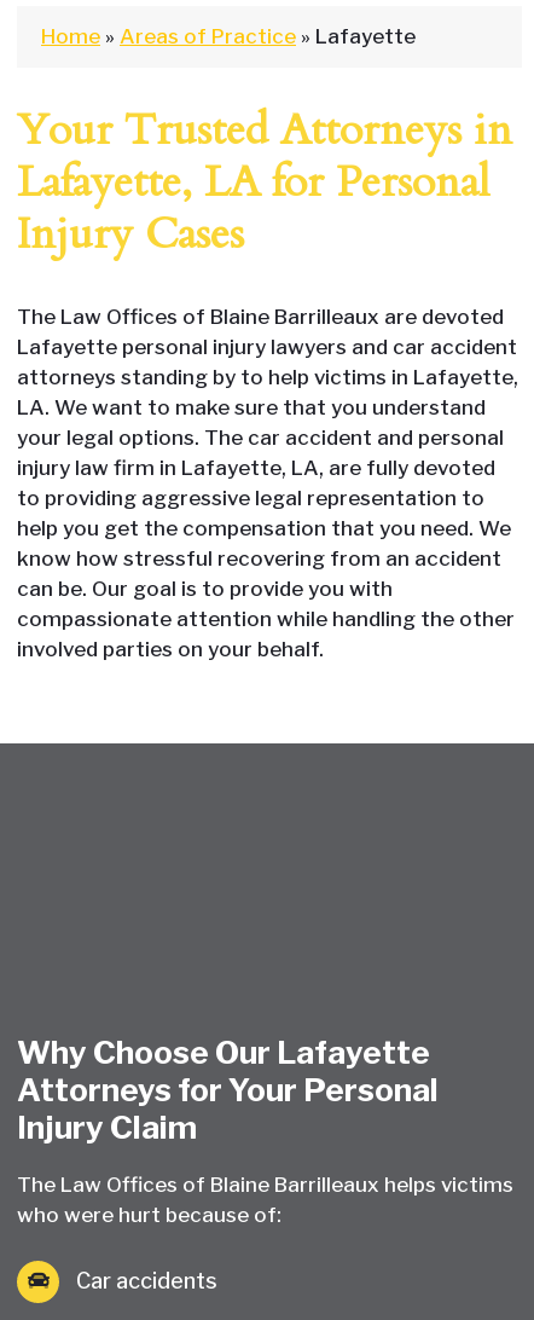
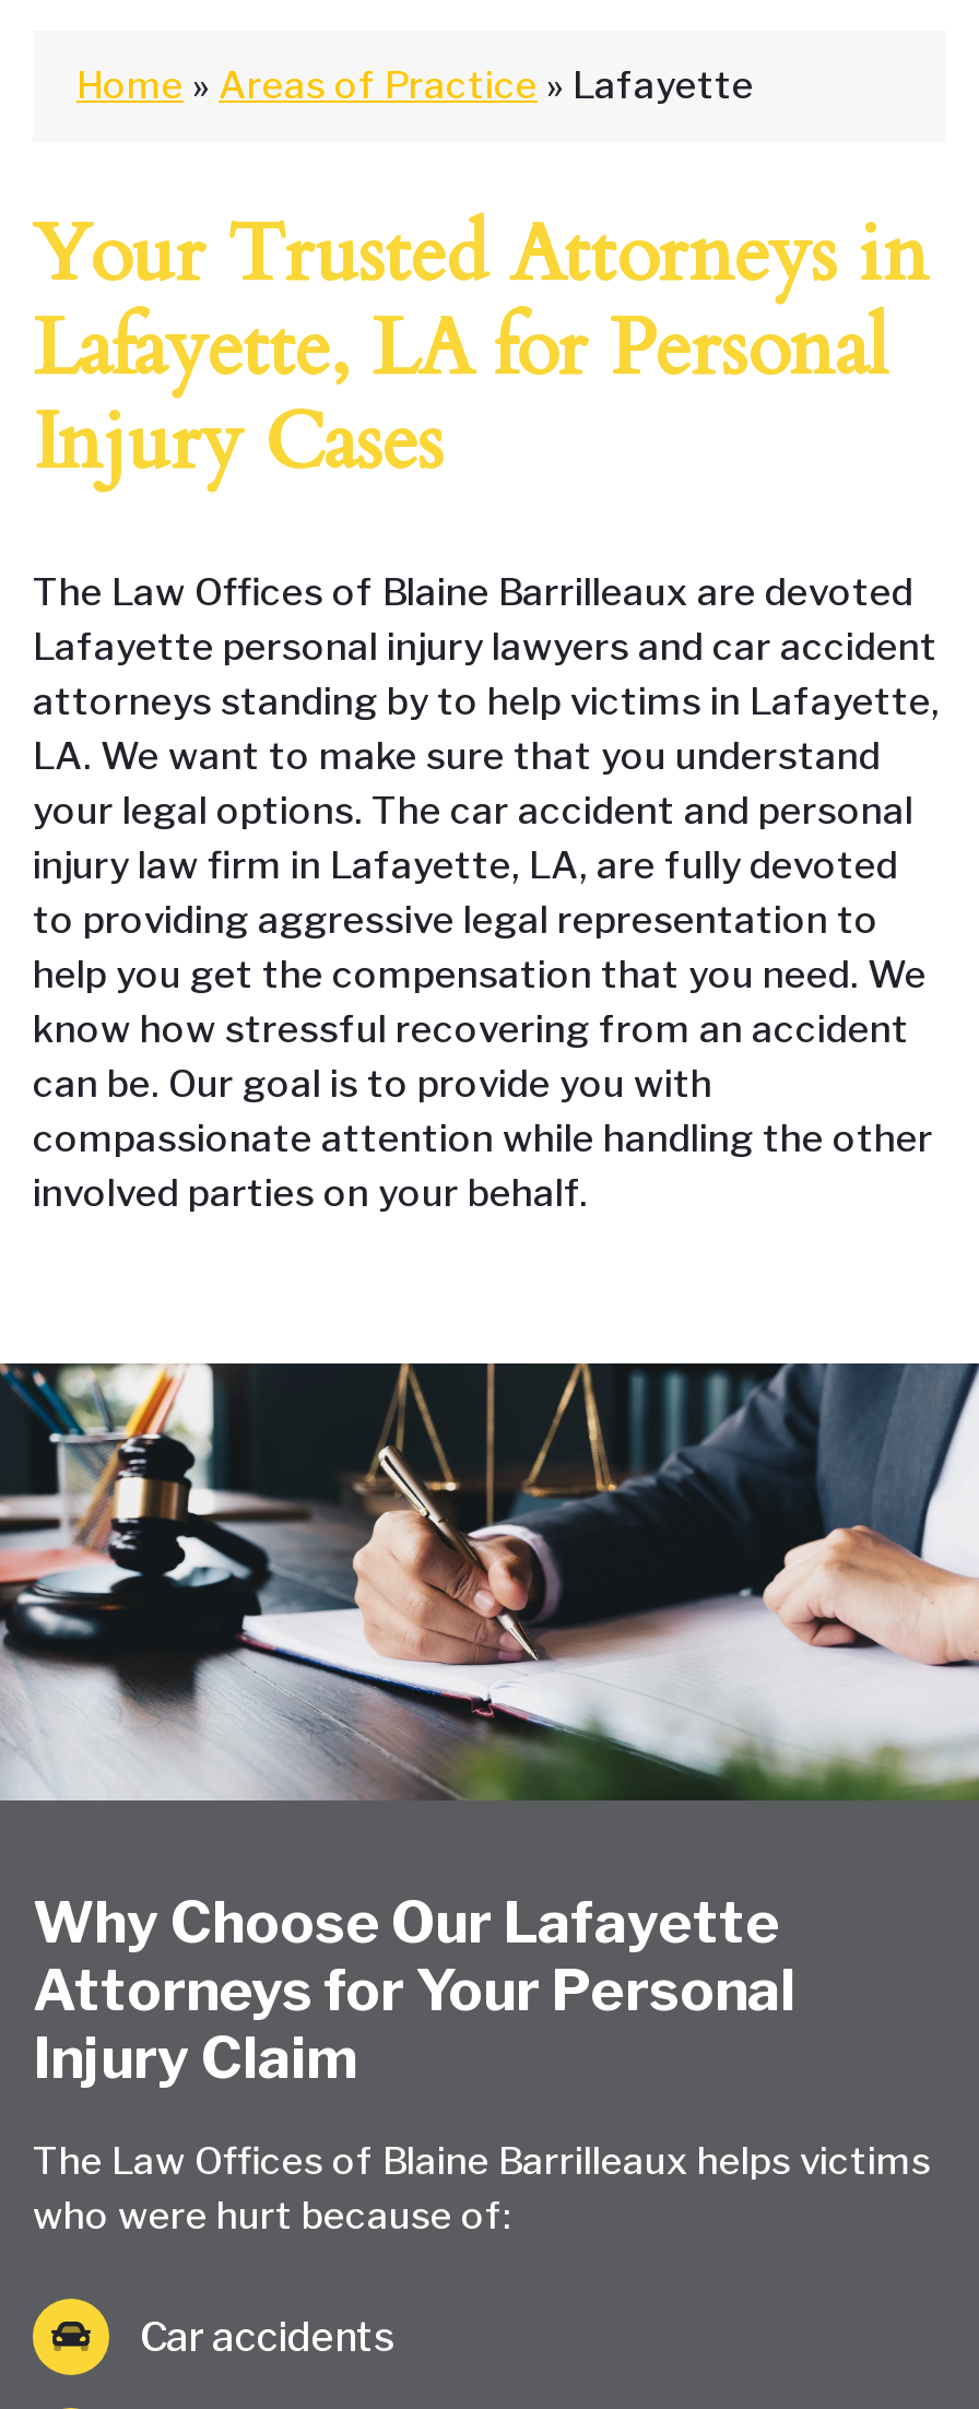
none -> [7,1362,972,1802] [image]

